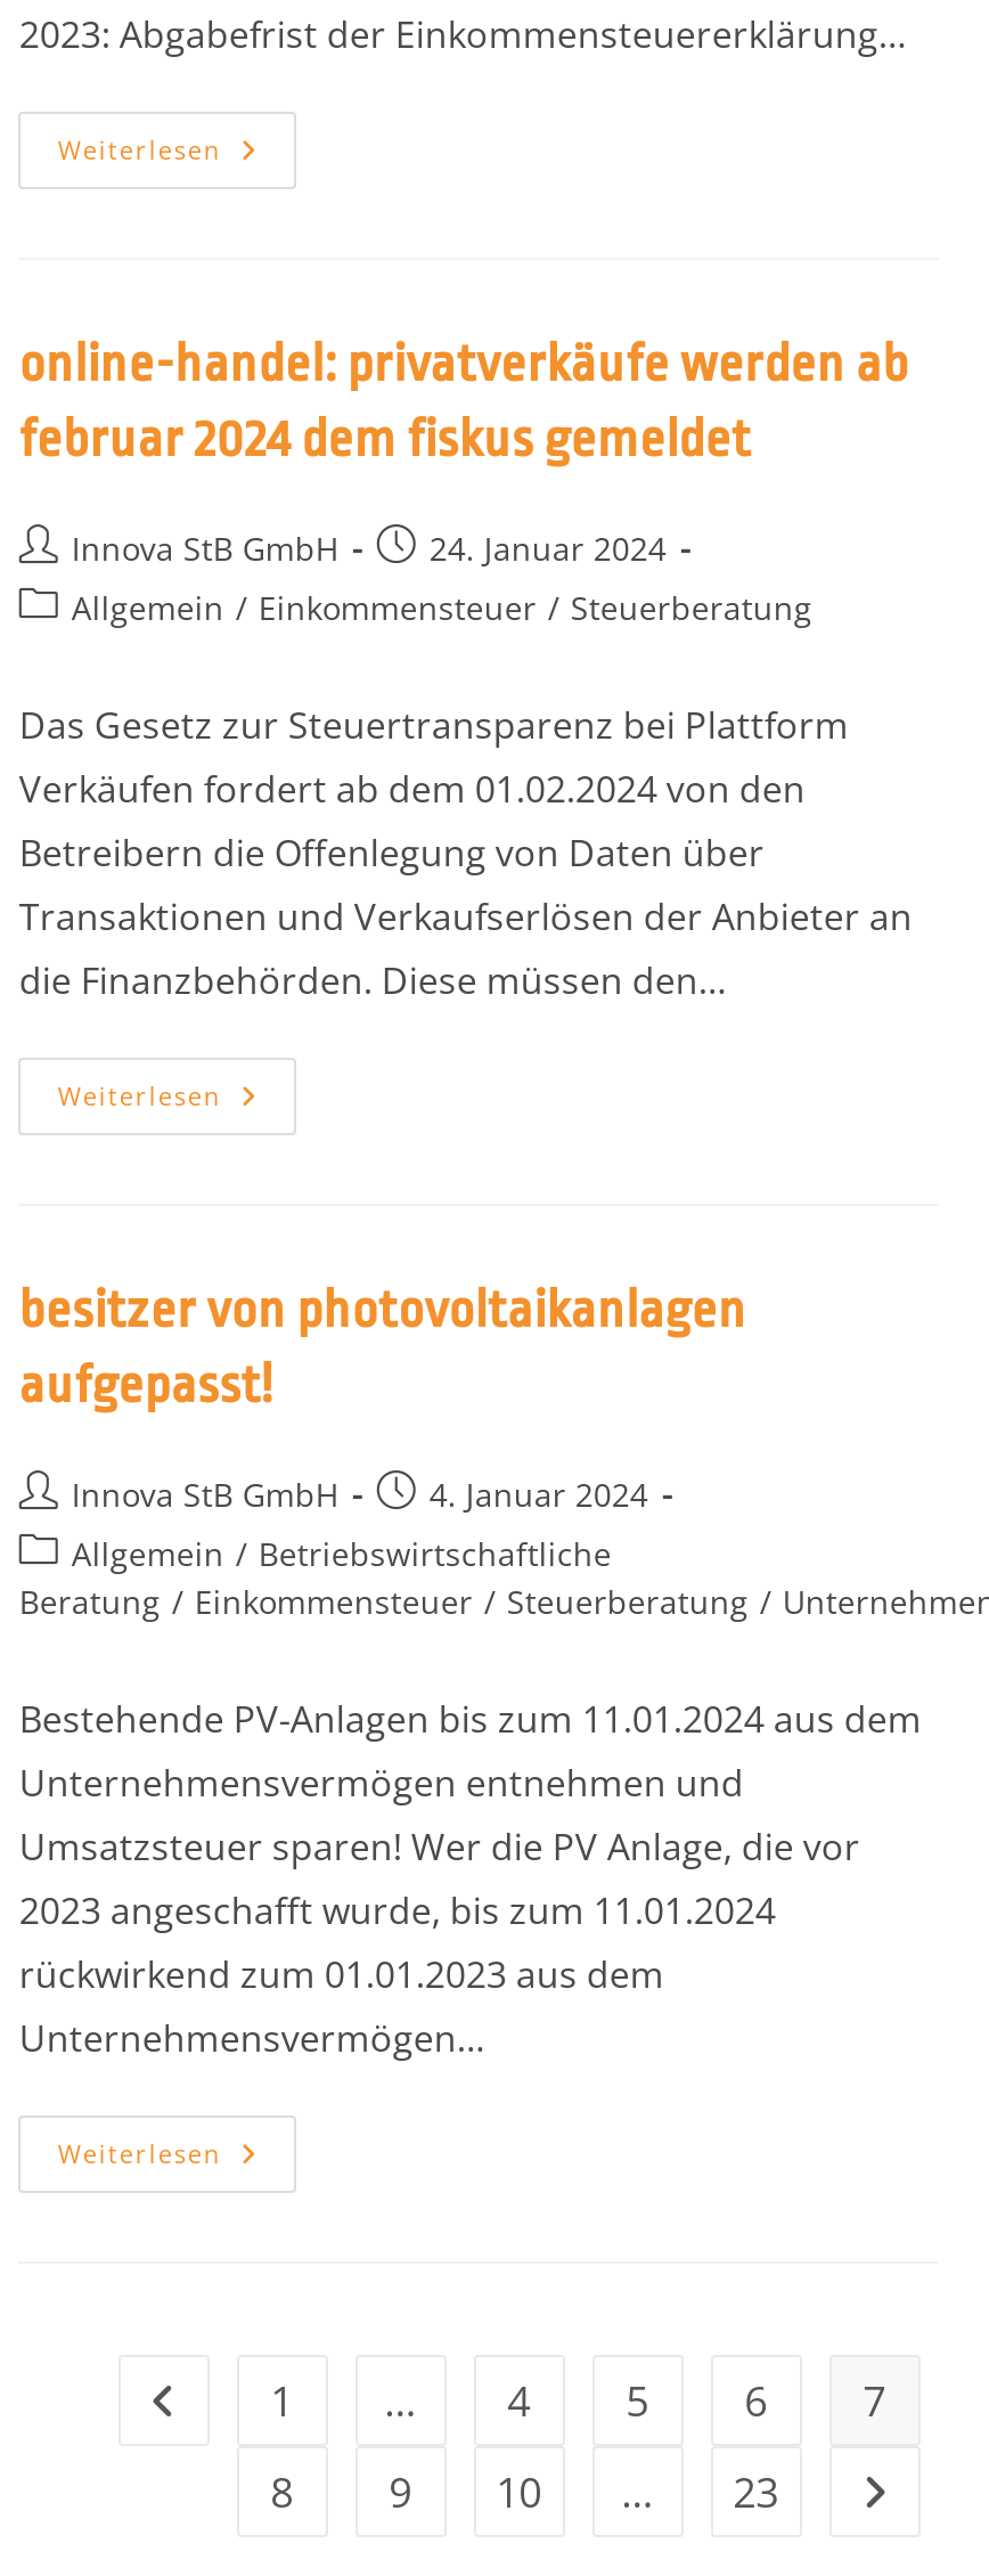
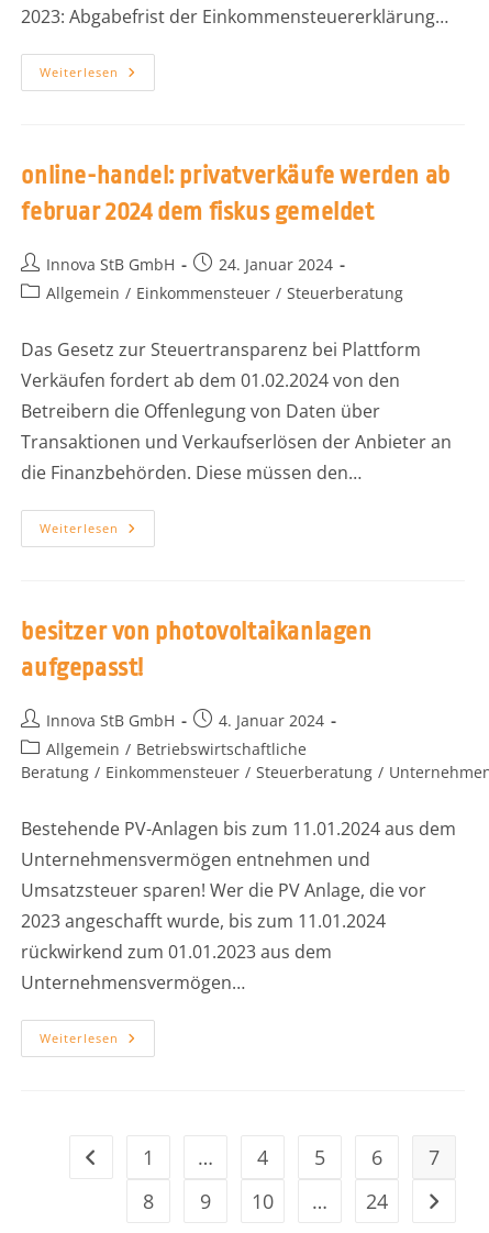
[733,2465,778,2519] 23 -> [365,1188,387,1215] 24

